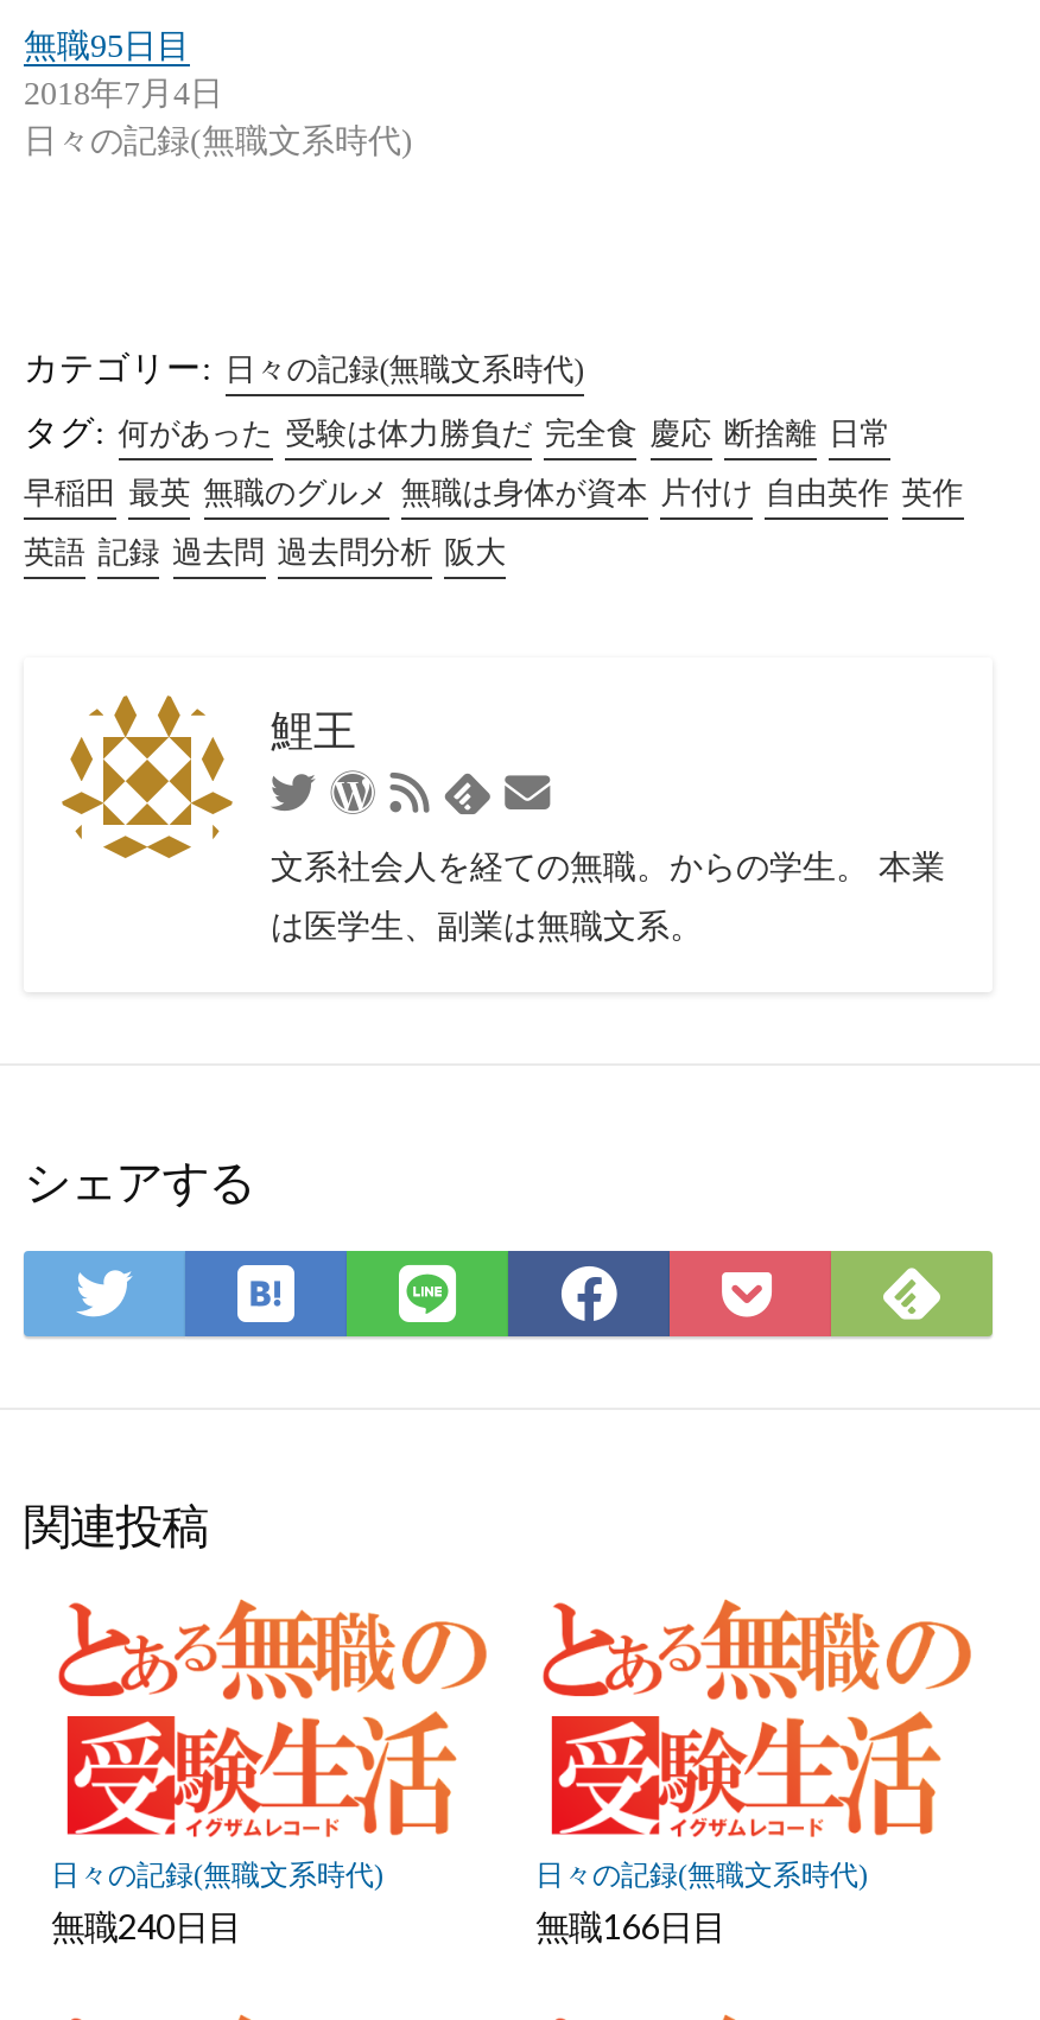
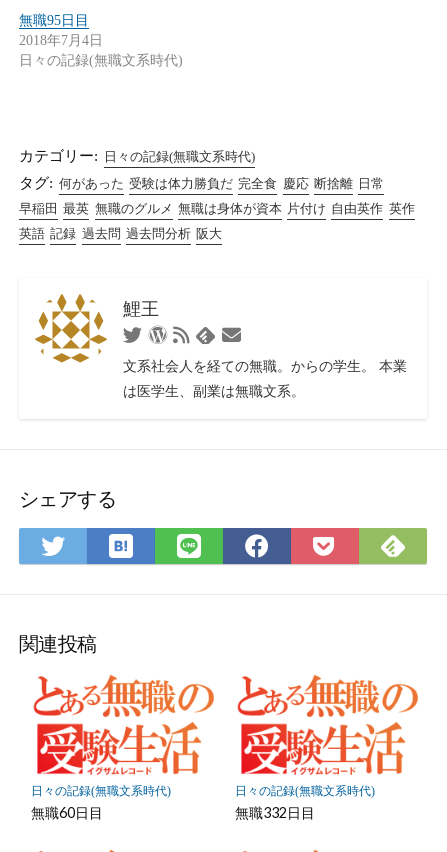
[51,1906,241,1947] 無職240日目 -> [30,804,102,821] 無職60日目
[535,1906,725,1947] 無職166日目 -> [234,804,314,821] 無職332日目

